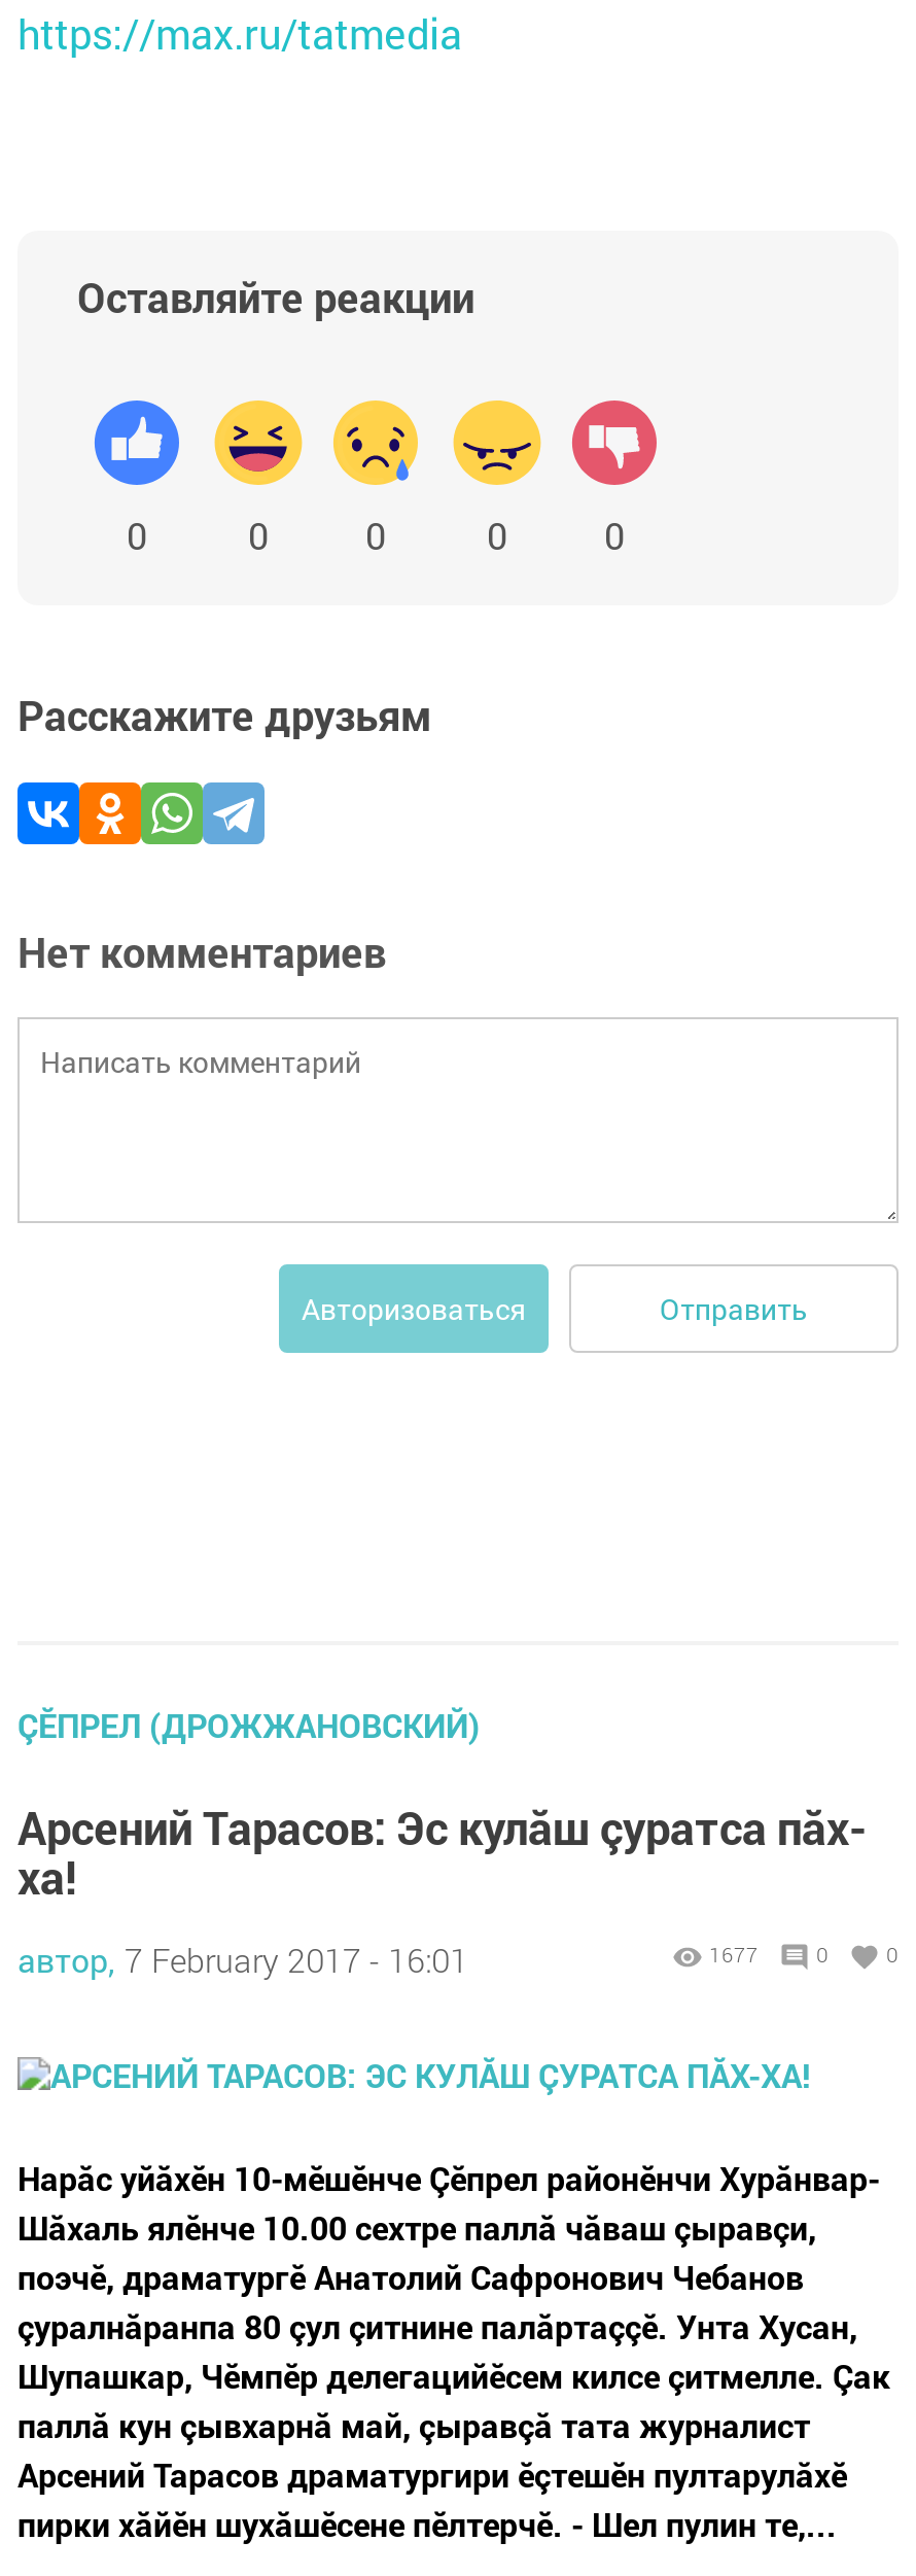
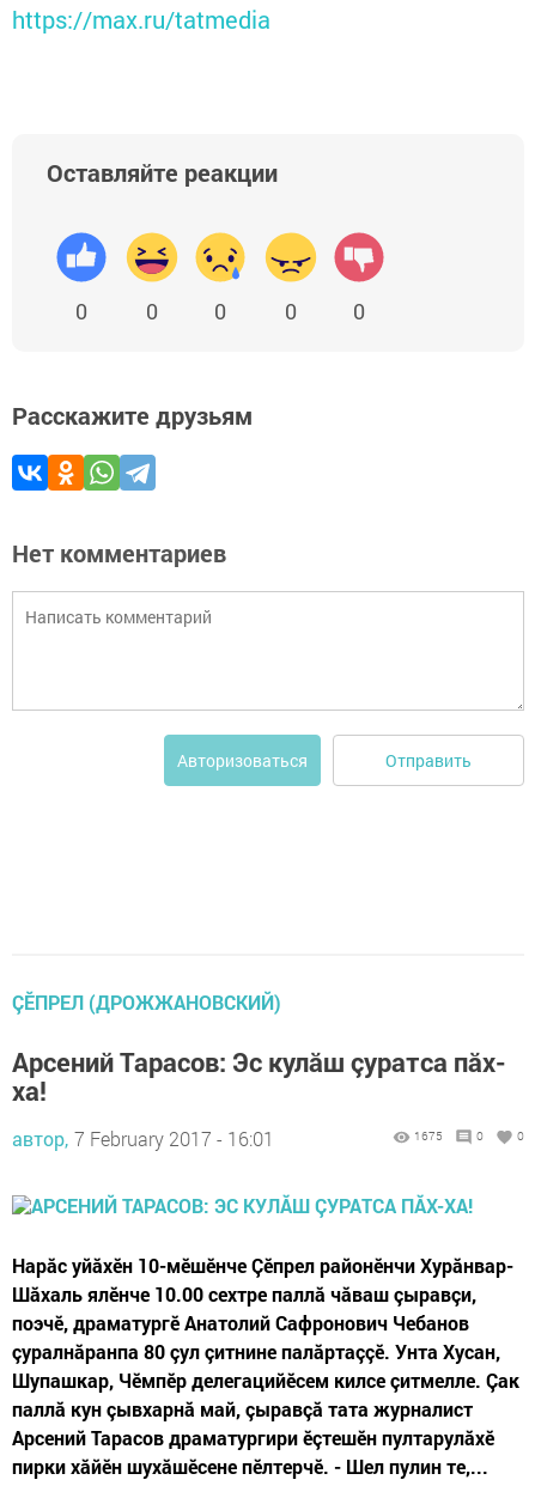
[709,1942,759,1969] 1677 -> [414,1129,443,1144] 1675

